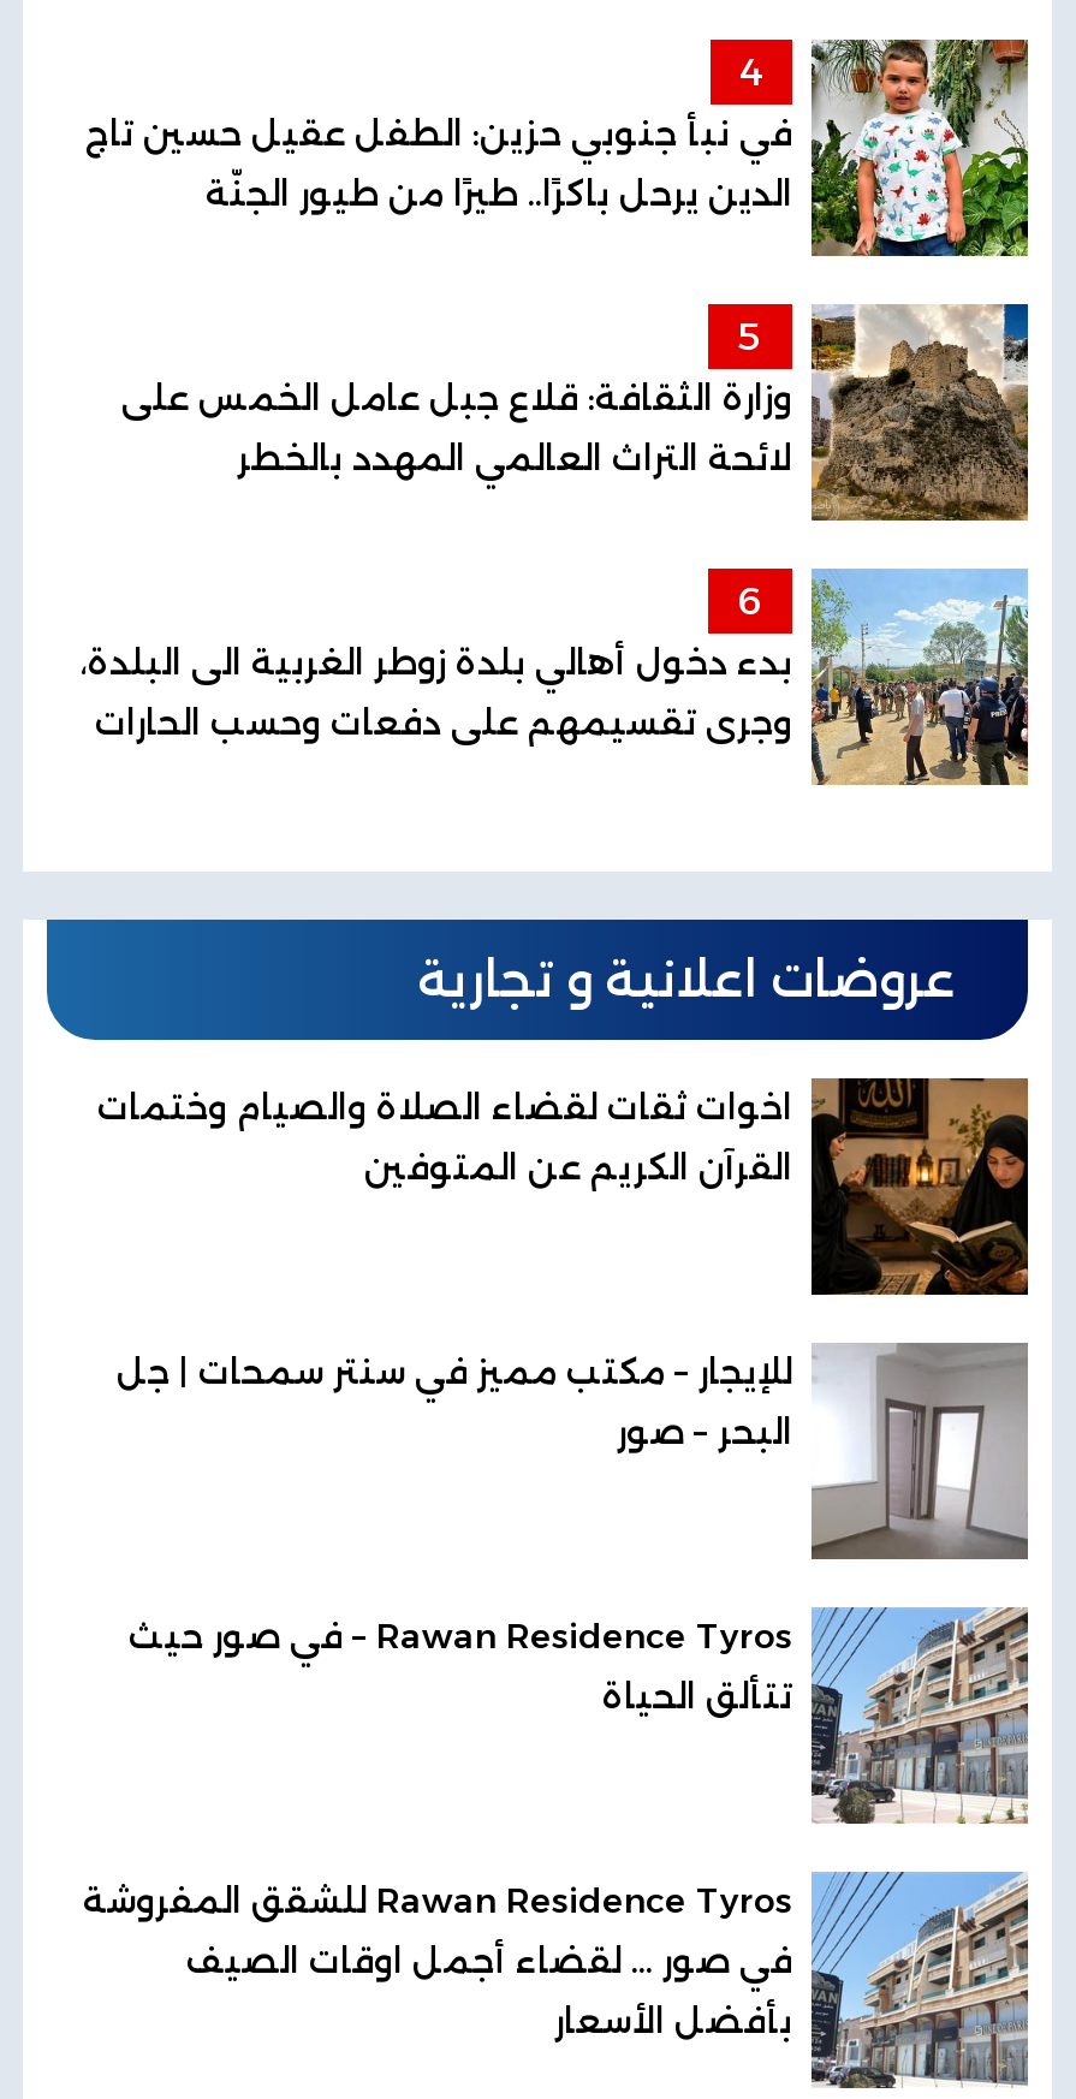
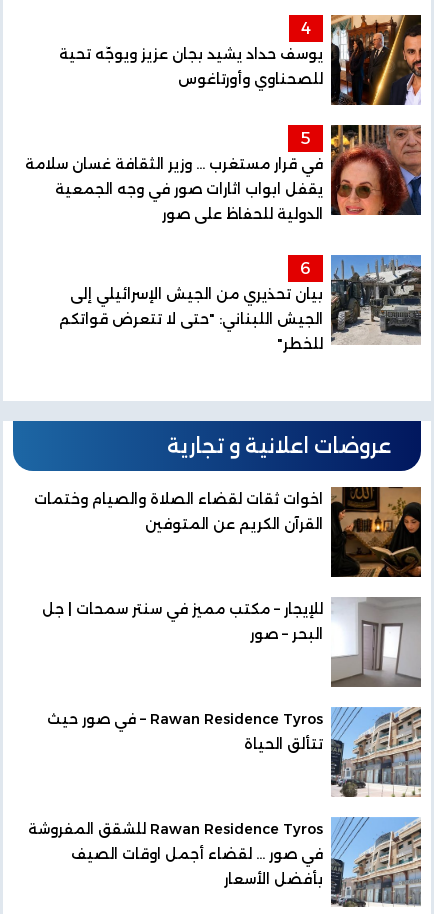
[85,37,1030,258] [image] | في نبأ جنوبي حزين: الطفل عقيل حسين تاج | الدين يرحل باكرًا.. طيرًا من طيور الجنّة -> [59,14,422,106] [image] | يوسف حداد يشيد بجان عزيز ويوجّه تحية | للصحناوي وأورتاغوس
[121,302,1030,523] [image] | وزارة الثقافة: قلاع جبل عامل الخمس على | لائحة التراث العالمي المهدد بالخطر -> [25,124,422,223] [image] | في قرار مستغرب ... وزير الثقافة غسان سلامة | يقفل ابواب اثارات صور في وجه الجمعية | الدولية للحفاظ على صور
[81,569,1028,785] [image] | بدء دخول أهالي بلدة زوطر الغربية الى البلدة، | وجرى تقسيمهم على دفعات وحسب الحارات -> [59,256,421,353] [image] | بيان تحذيري من الجيش الإسرائيلي إلى | الجيش اللبناني: "حتى لا تتعرض قواتكم | للخطر"

